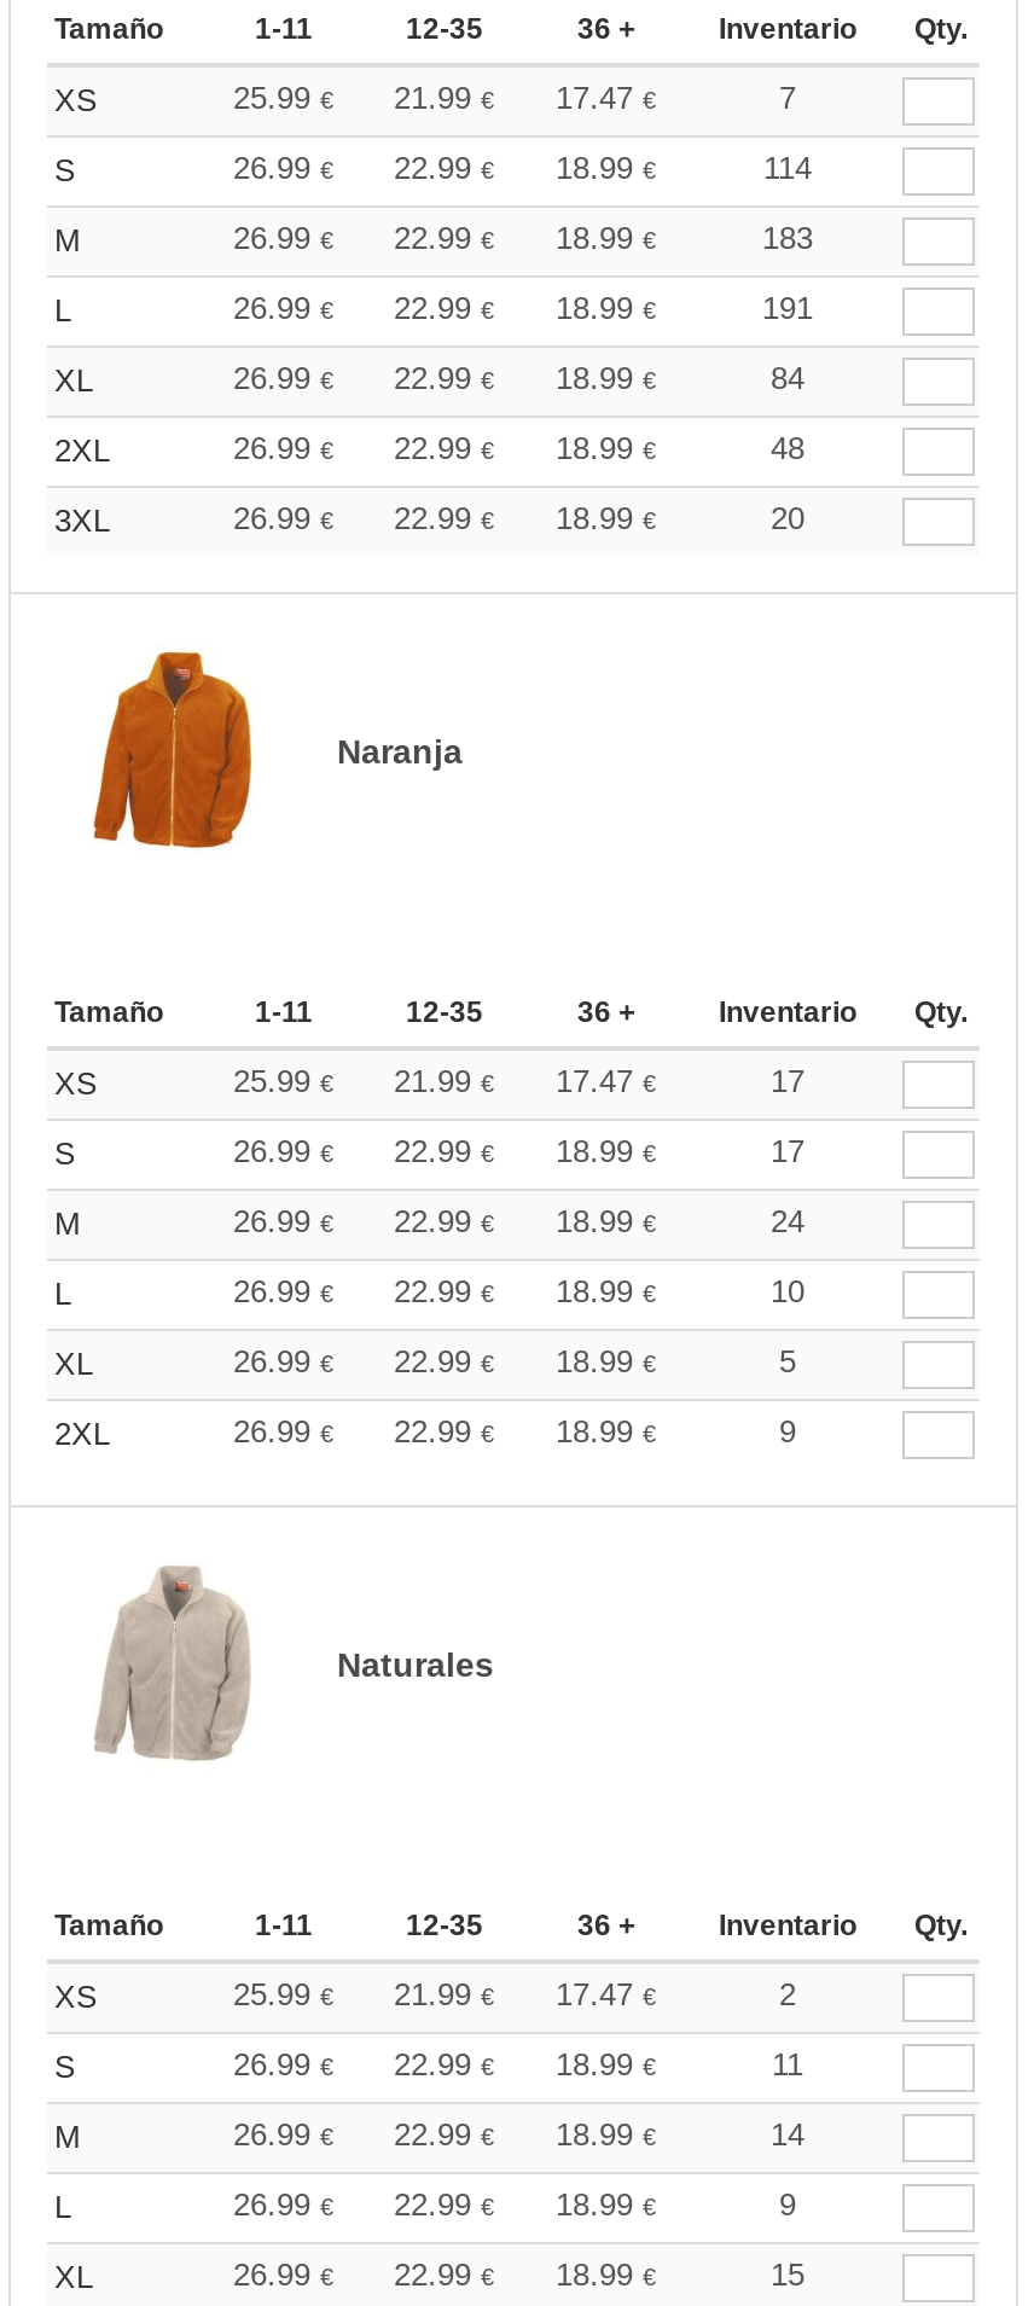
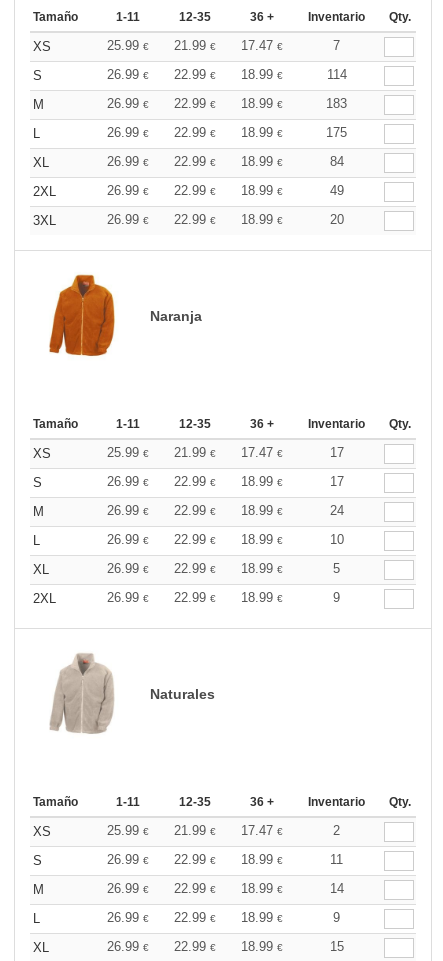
[762,290,813,326] 191 -> [326,125,347,140] 175
[771,430,804,466] 48 -> [329,183,343,198] 49

